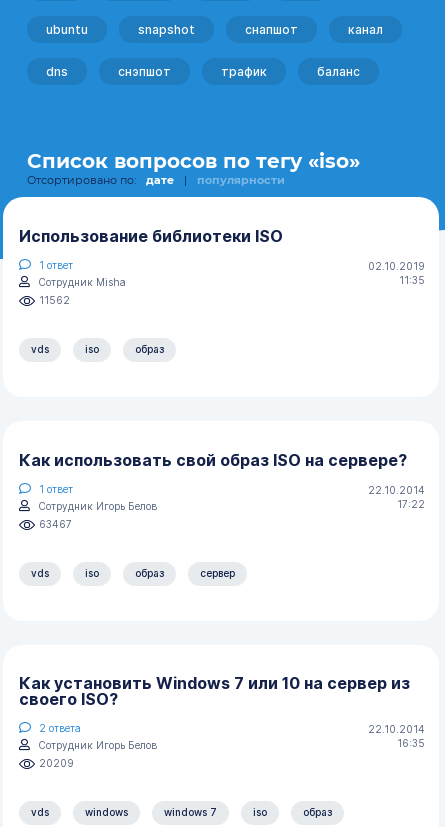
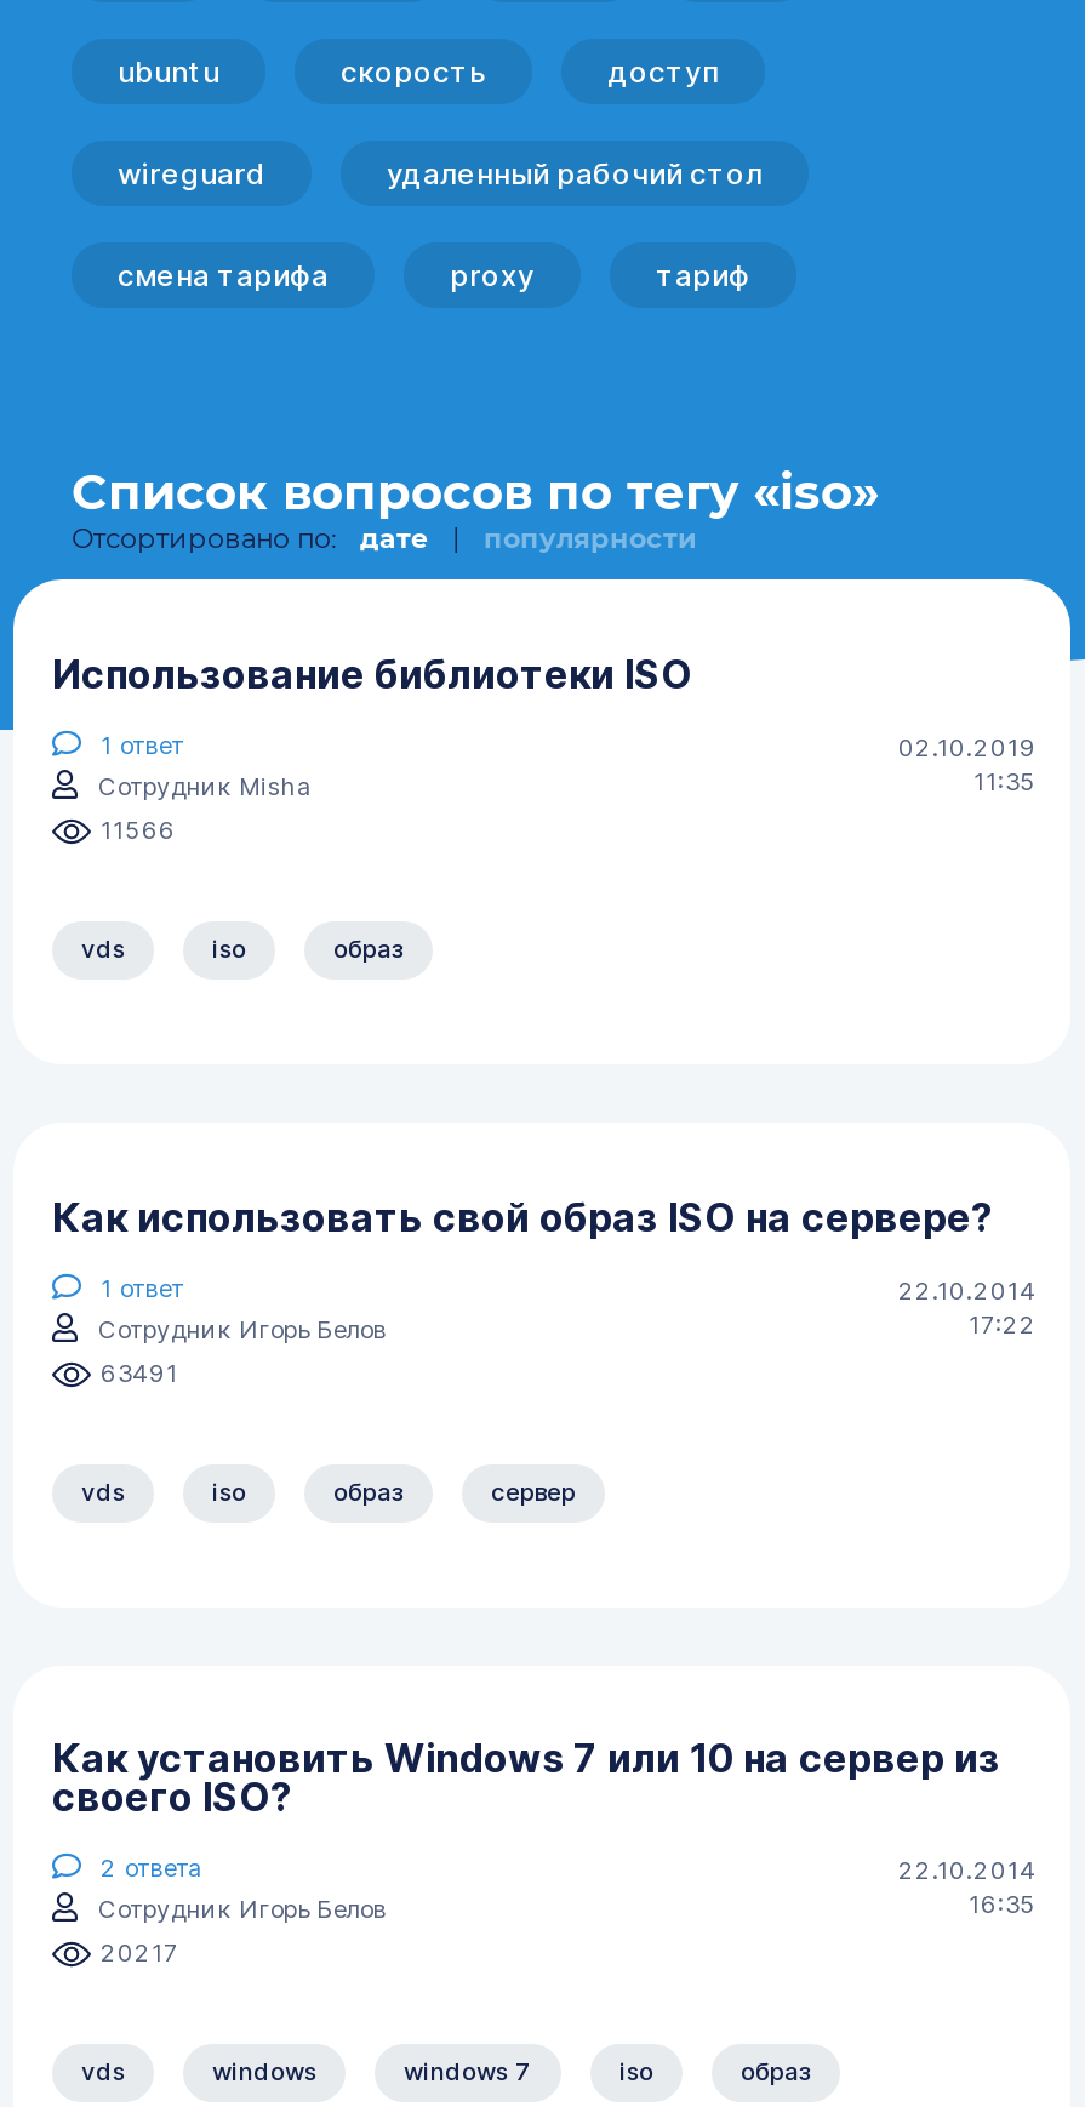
[46,22,383,79] snapshot | снапшот | канал | dns | снэпшот | трафик | баланс -> [118,53,763,293] скорость | доступ | wireguard | удаленный рабочий стол | смена тарифа | proxy | тариф
[39,294,70,306] 11562 -> [101,816,176,845] 11566
[39,518,72,530] 63467 -> [101,1359,178,1388] 63491
[39,757,74,769] 20209 -> [101,1938,178,1968] 20217

